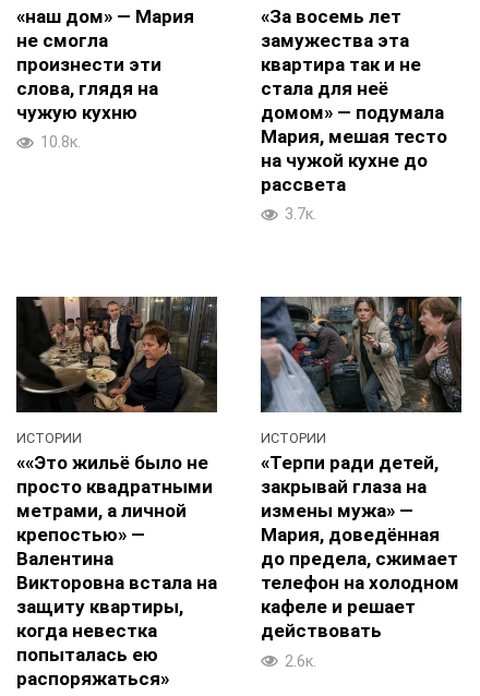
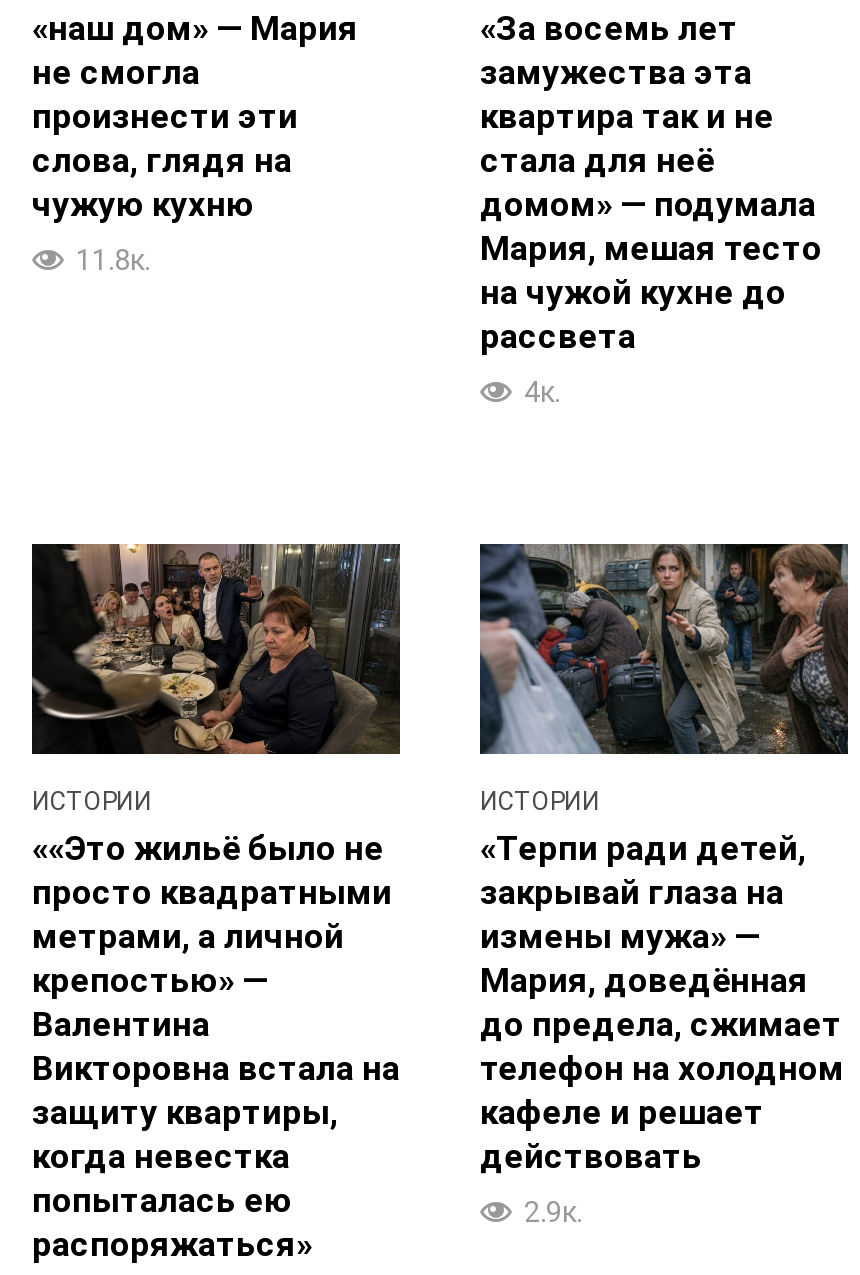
[40,134,81,152] 10.8к. -> [76,245,150,279] 11.8к.
[285,206,316,224] 3.7к. -> [524,377,560,411] 4к.
[285,652,316,671] 2.6к. -> [524,1196,582,1230] 2.9к.

